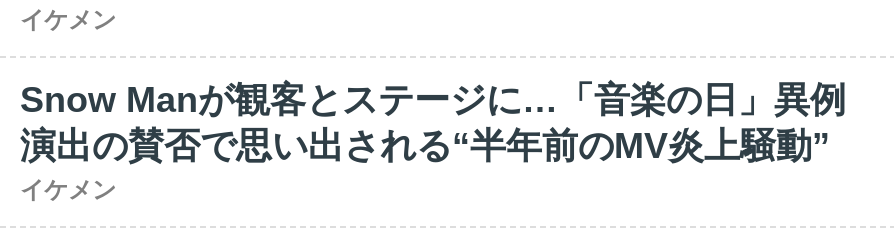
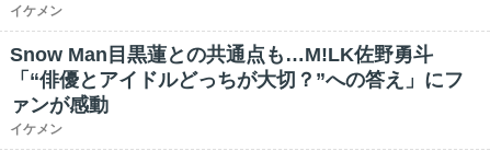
[20,80,846,166] Snow Manが観客とステージに…「音楽の日」異例 | 演出の賛否で思い出される“半年前のMV炎上騒動” -> [10,44,464,116] Snow Man目黒蓮との共通点も…M!LK佐野勇斗 | 「“俳優とアイドルどっちが大切？”への答え」にフ | ァンが感動

